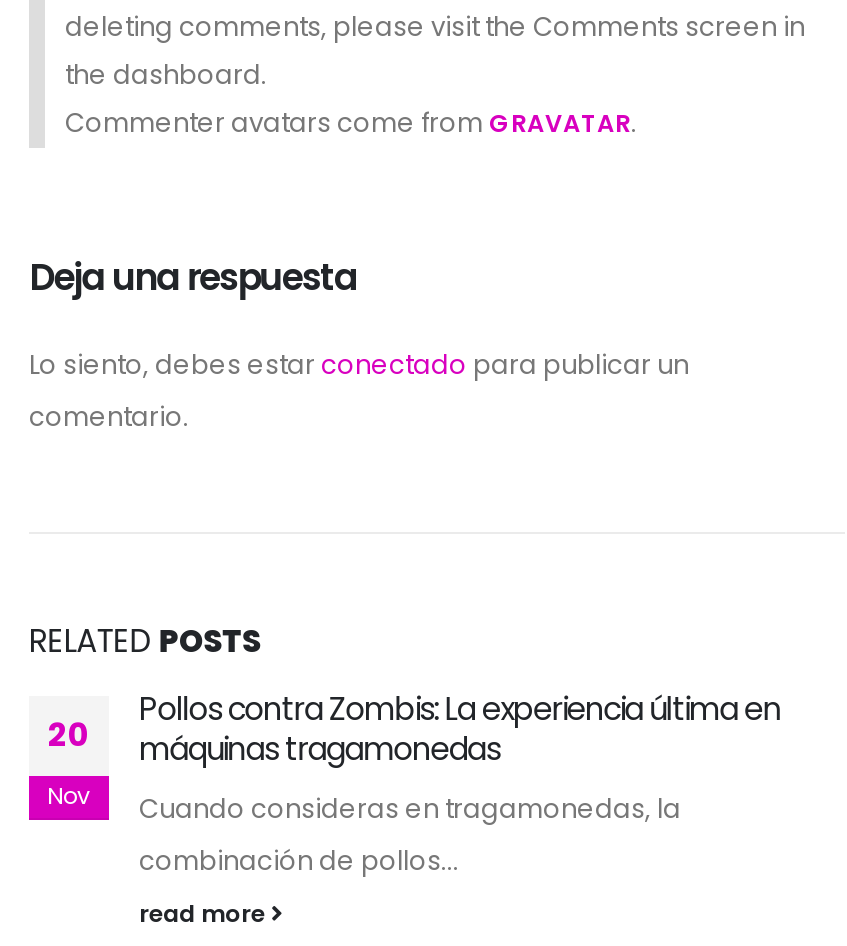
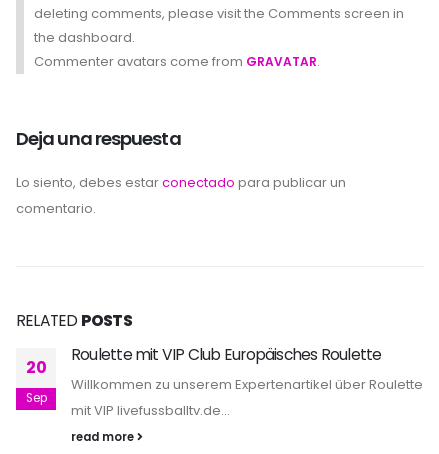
[139,688,781,770] Pollos contra Zombis: La experiencia última en | máquinas tragamonedas -> [71,344,381,365] Roulette mit VIP Club Europäisches Roulette
[47,780,91,812] Nov -> [25,390,46,406] Sep
[139,790,681,880] Cuando consideras en tragamonedas, la | combinación de pollos... -> [71,375,423,420] Willkommen zu unserem Expertenartikel über Roulette | mit VIP livefussballtv.de...

